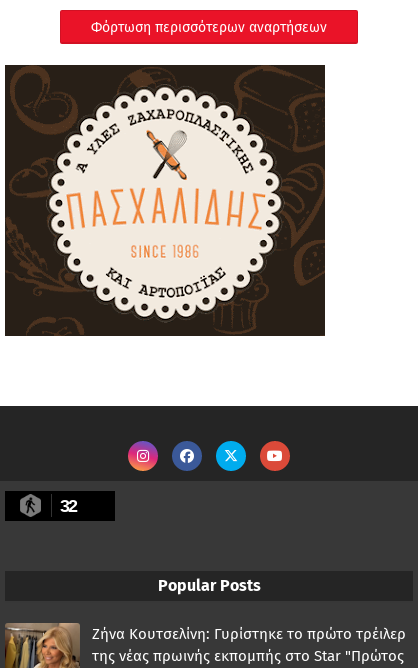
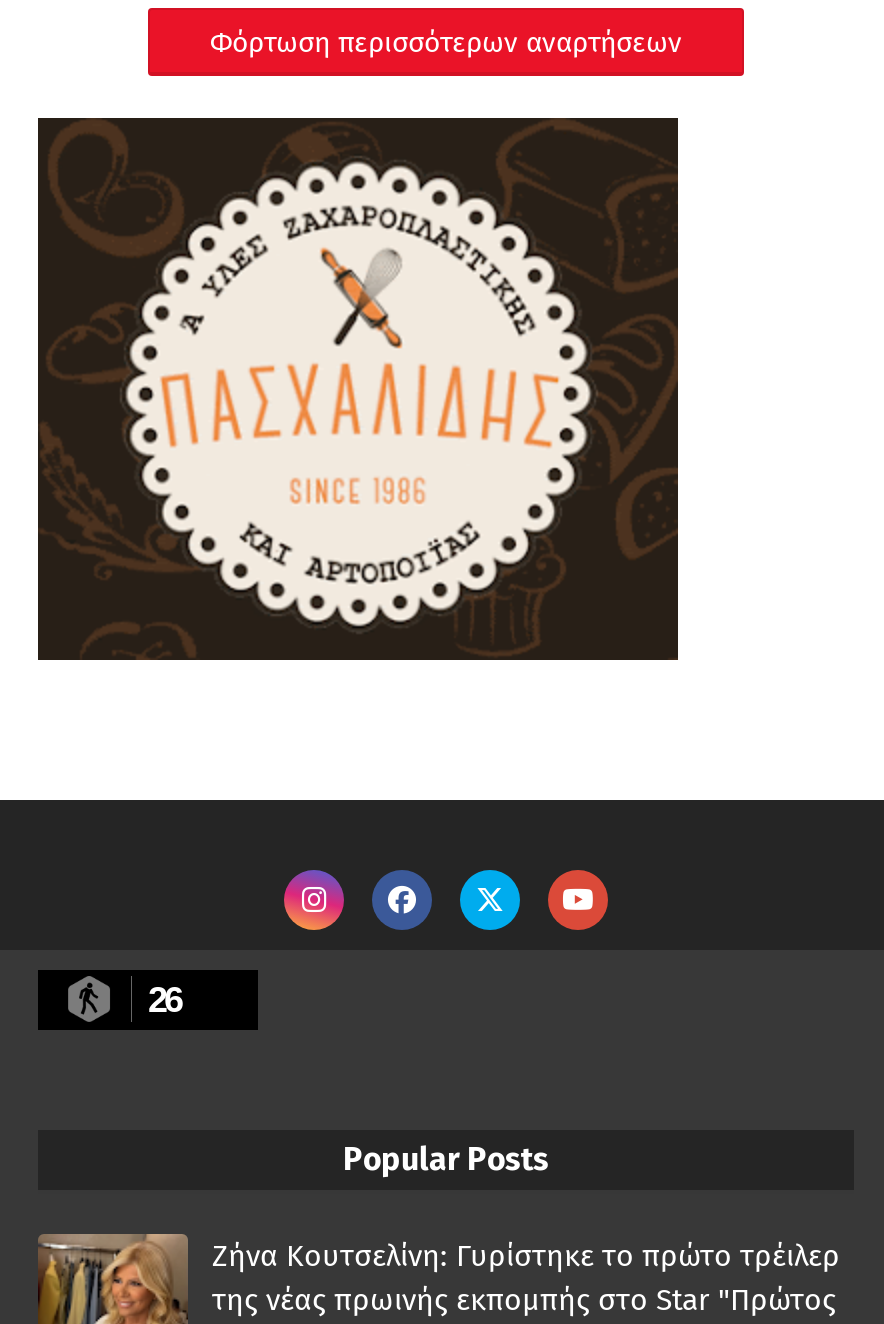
[60,496,76,516] 32 -> [148,980,180,1020] 26

